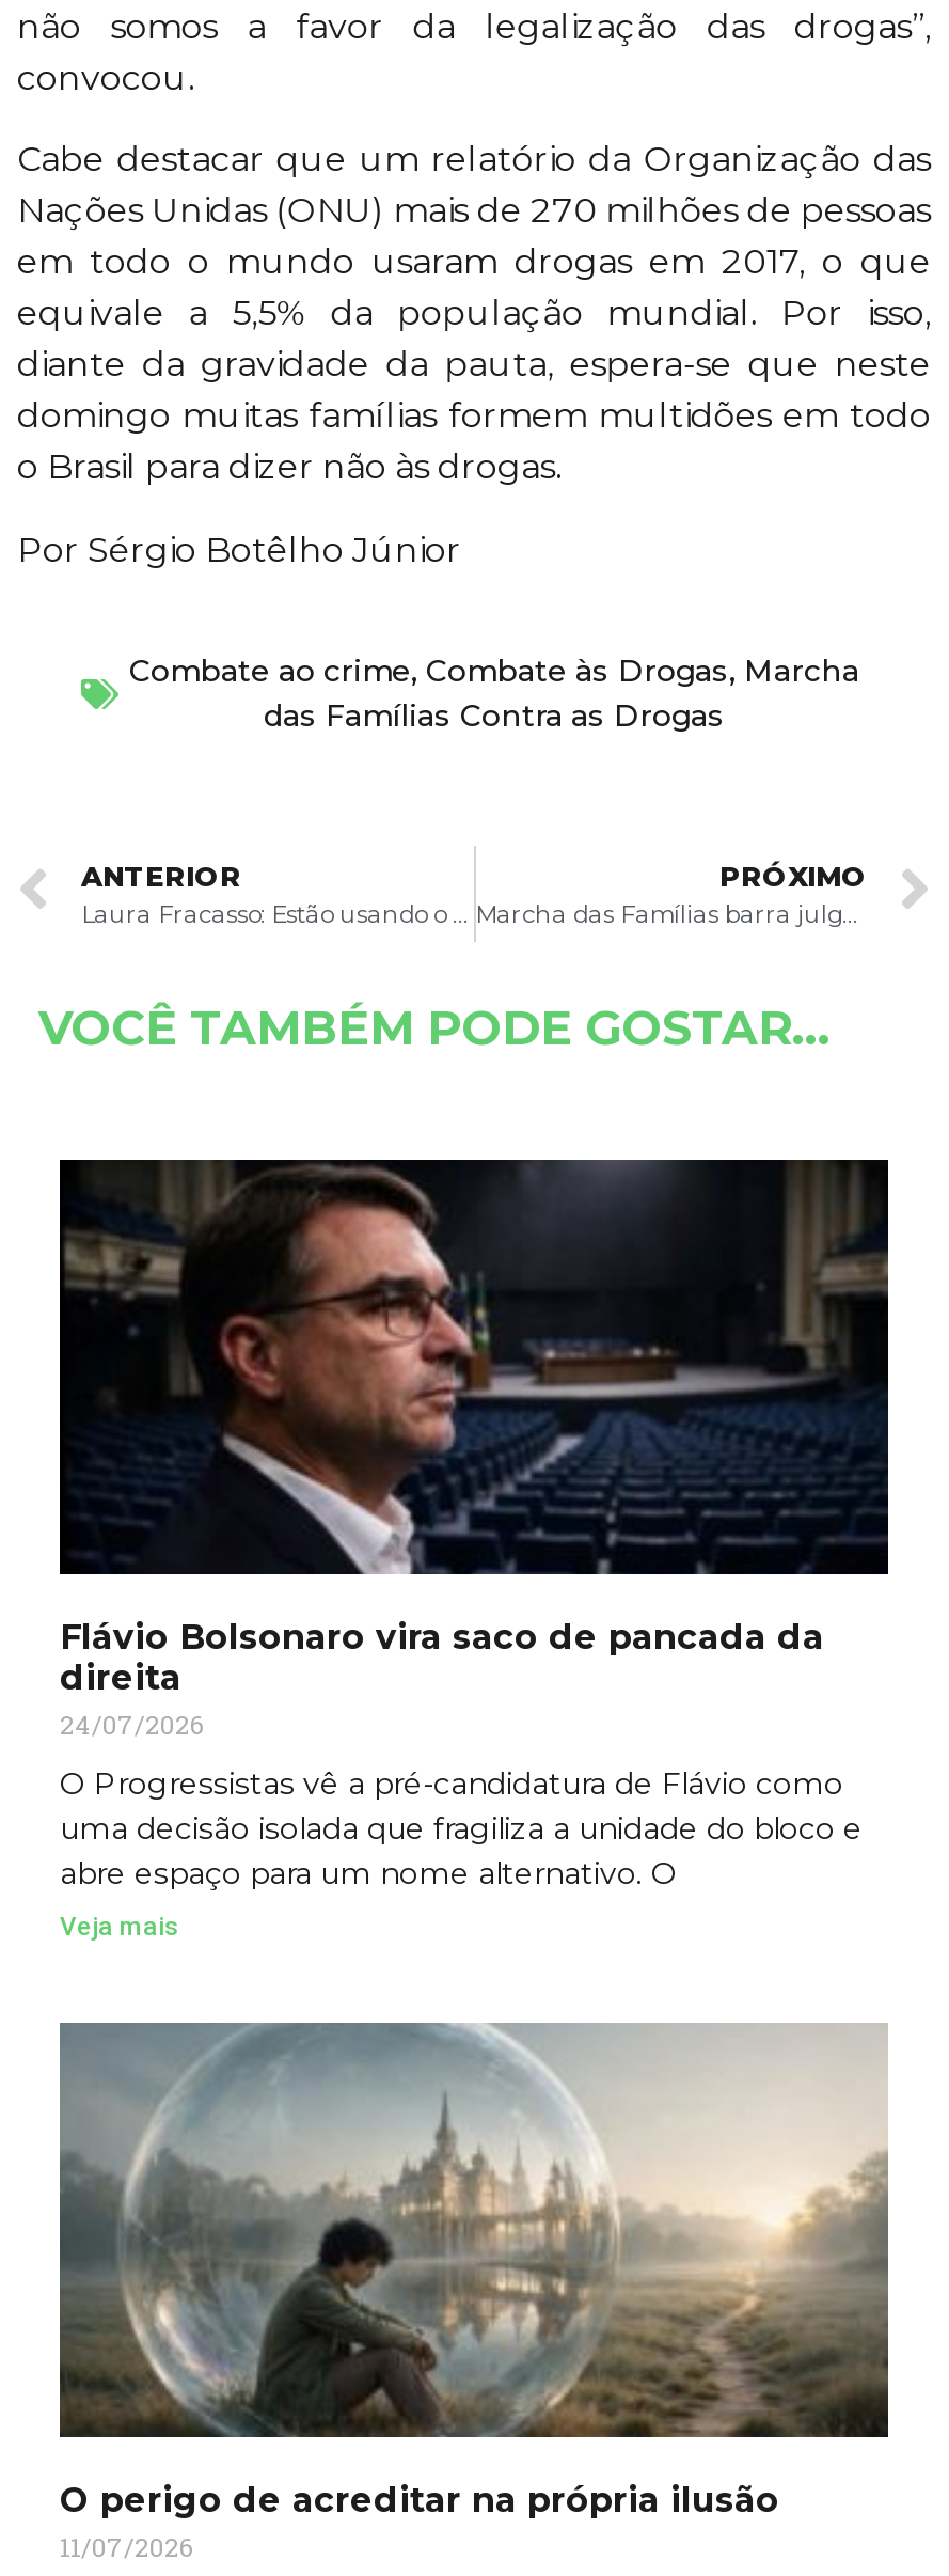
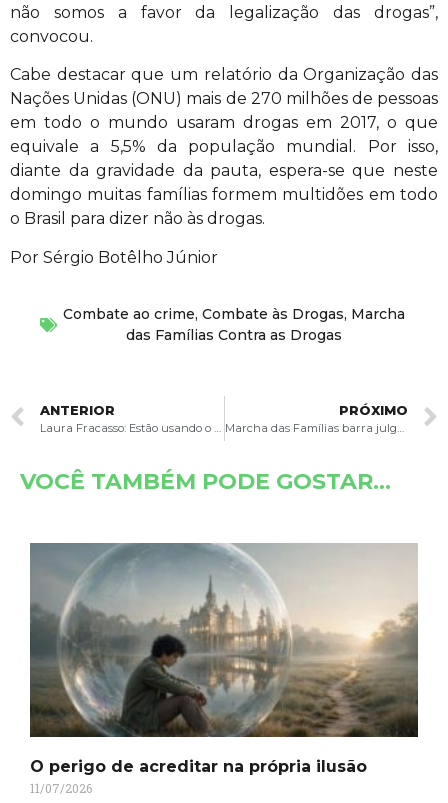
[58,1158,890,1941] [image] | Flávio Bolsonaro vira saco de pancada da | direita | 24/07/2026 | O Progressistas vê a pré-candidatura de Flávio como | uma decisão isolada que fragiliza a unidade do bloco e | abre espaço para um nome alternativo. O | Veja mais -> none

